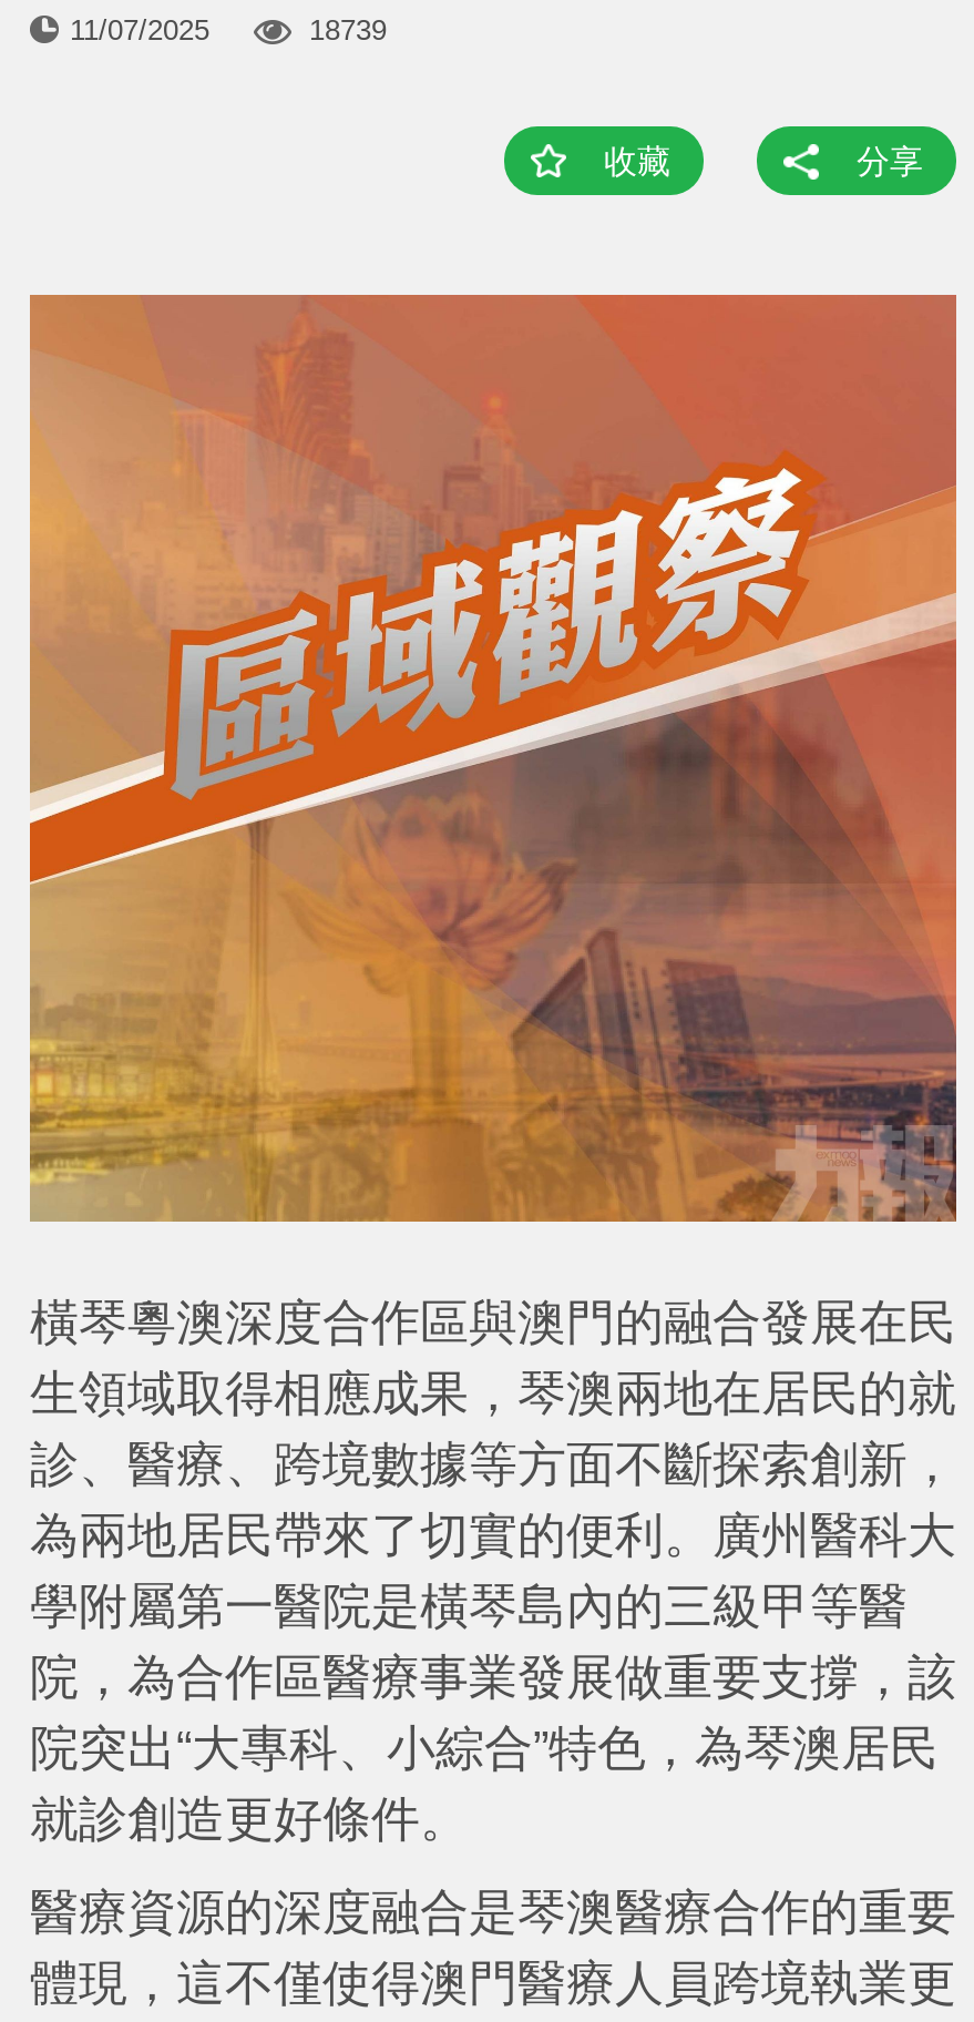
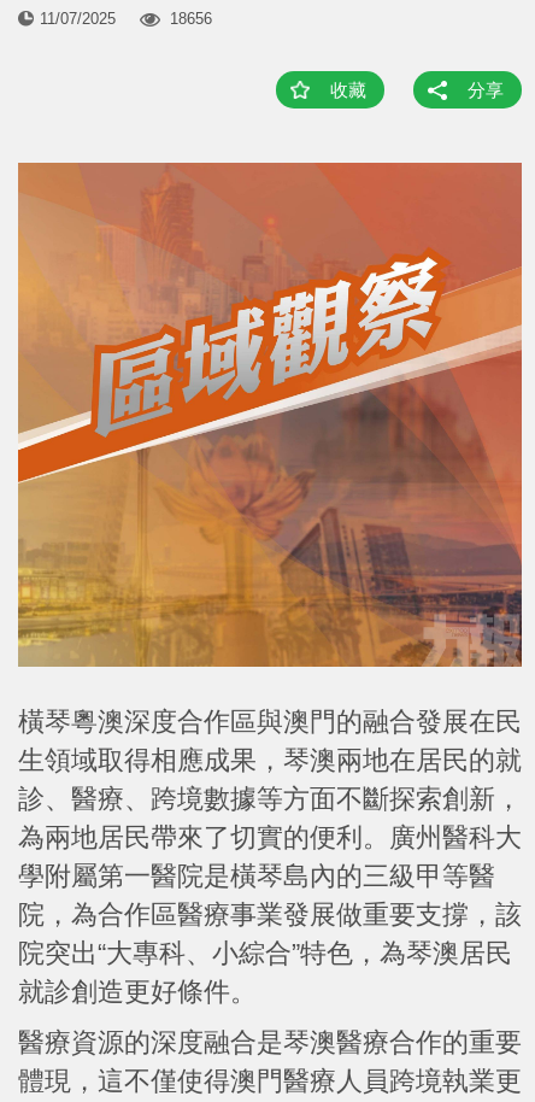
[309,13,387,47] 18739 -> [170,10,212,28] 18656

